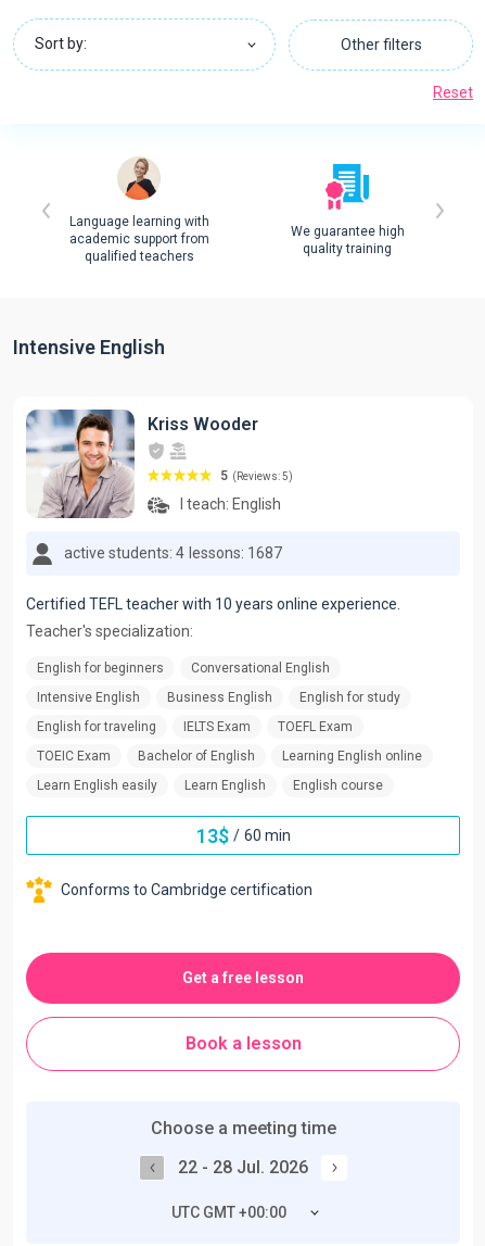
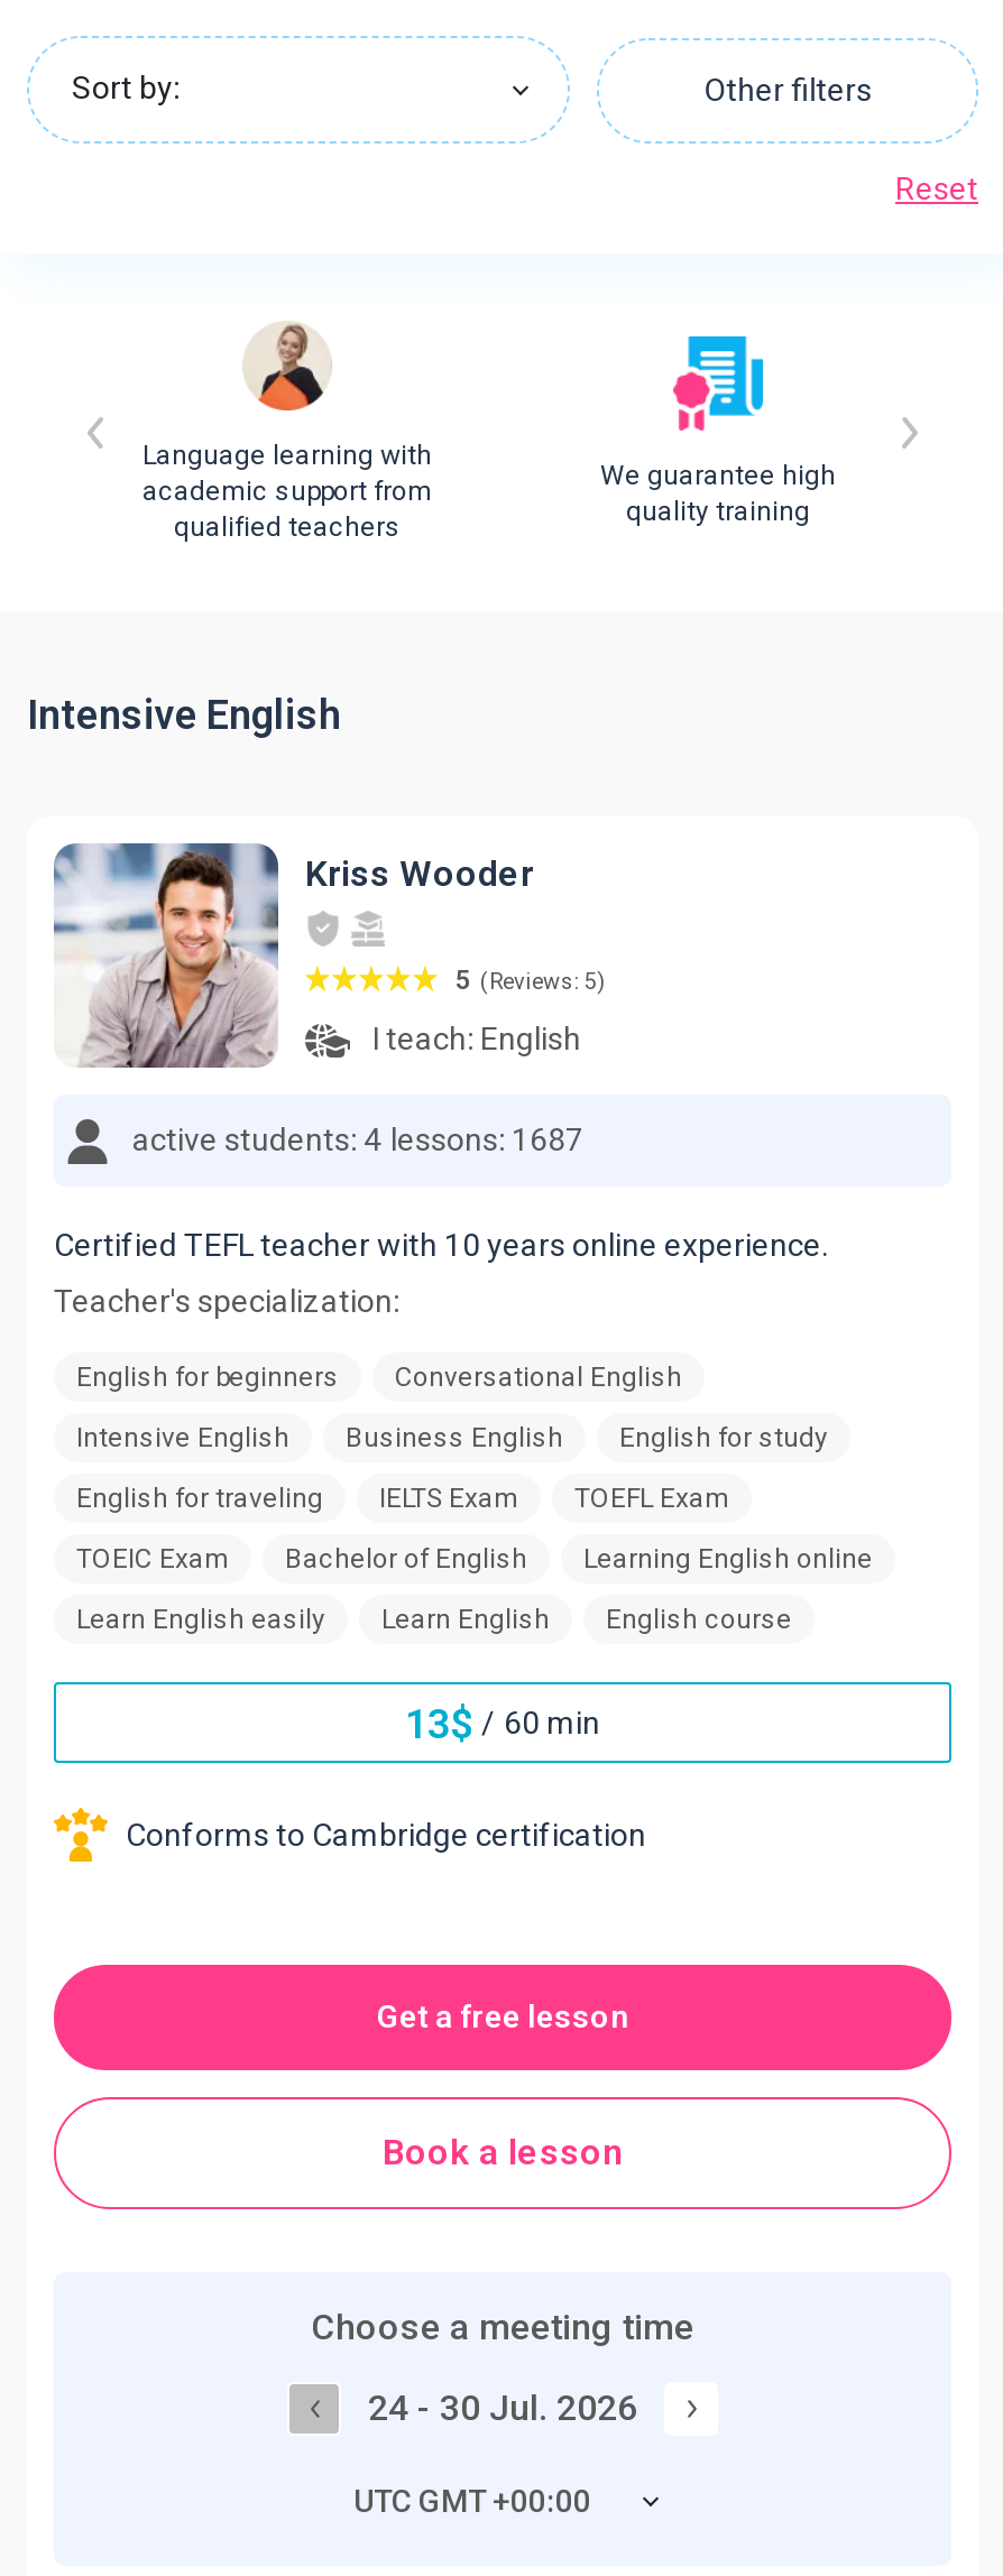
[178,1157,308,1178] 22 - 28 Jul. 2026 -> [368,2386,637,2429] 24 - 30 Jul. 2026

